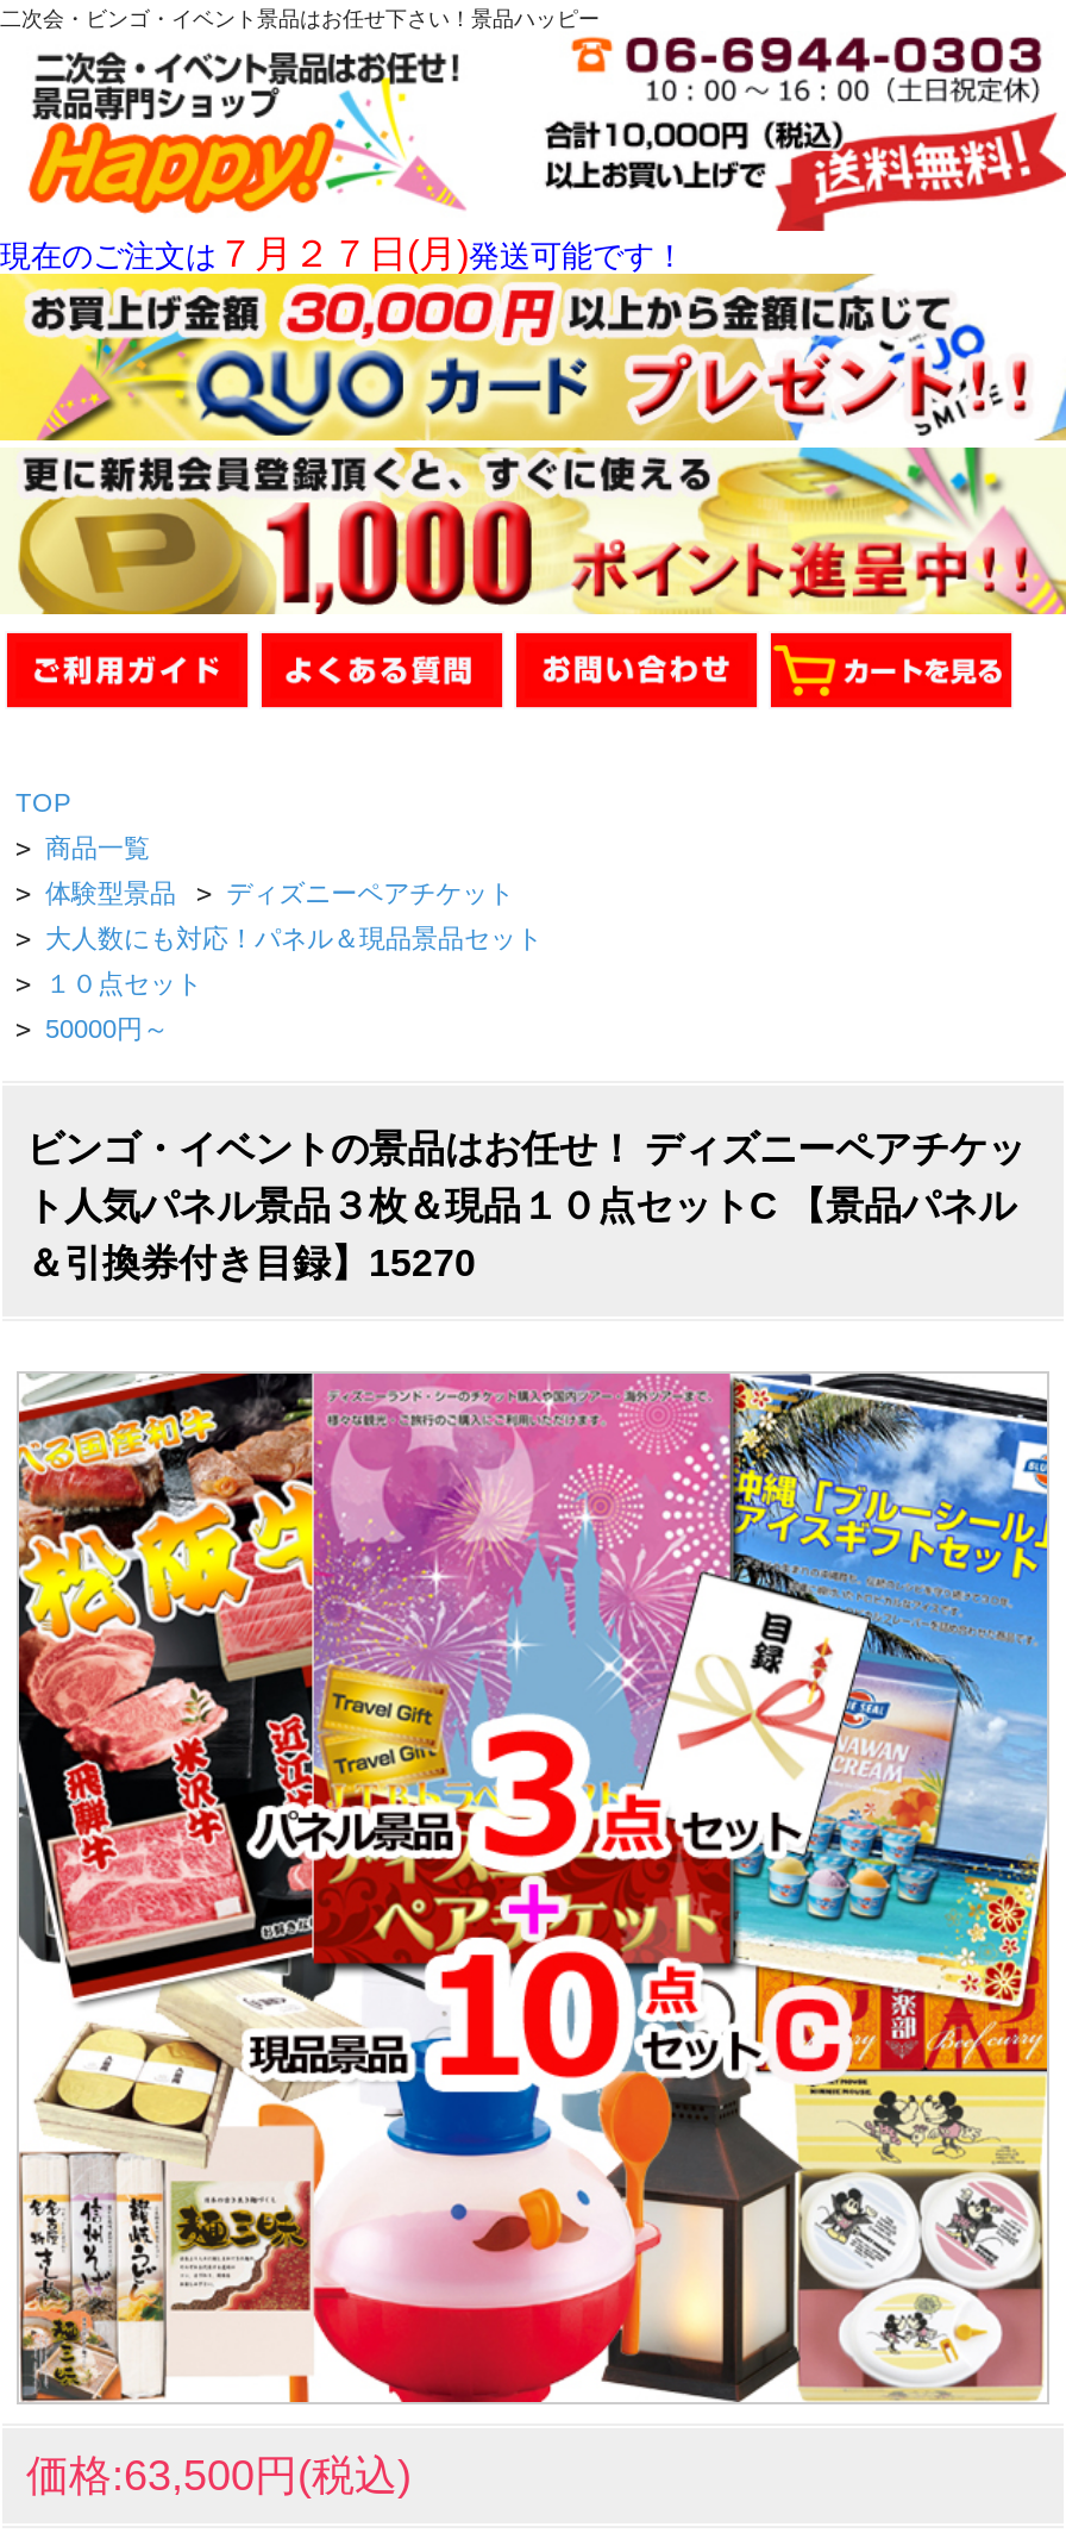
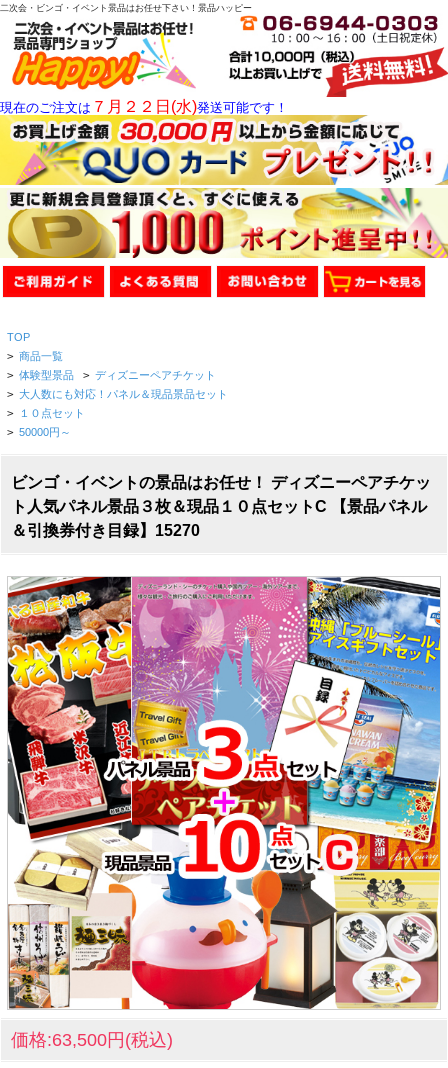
[0,233,685,274] 現在のご注文は７月２７日(月)発送可能です！ -> [0,98,288,115] 現在のご注文は７月２２日(水)発送可能です！

